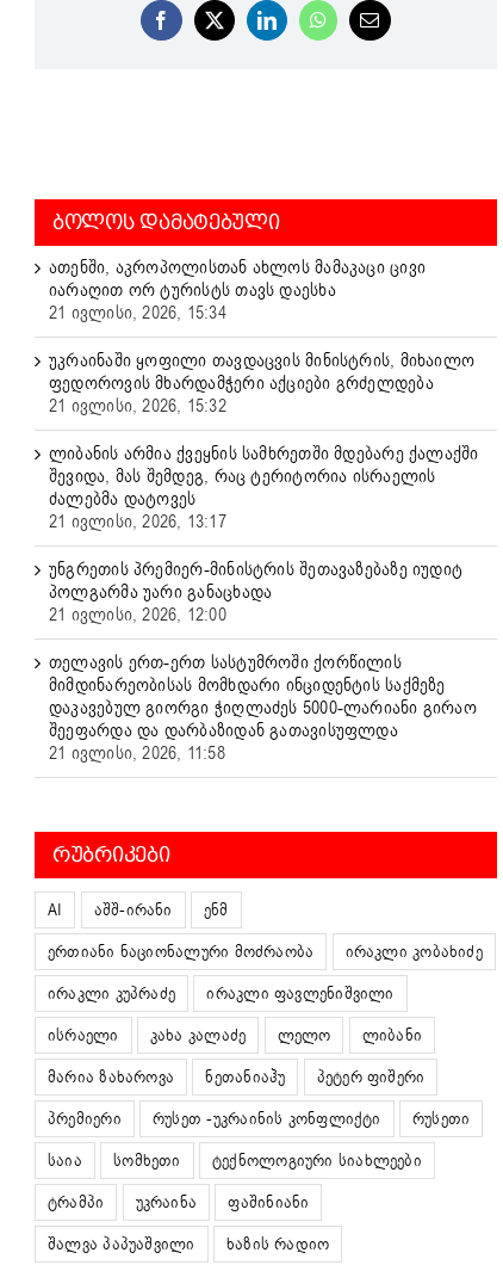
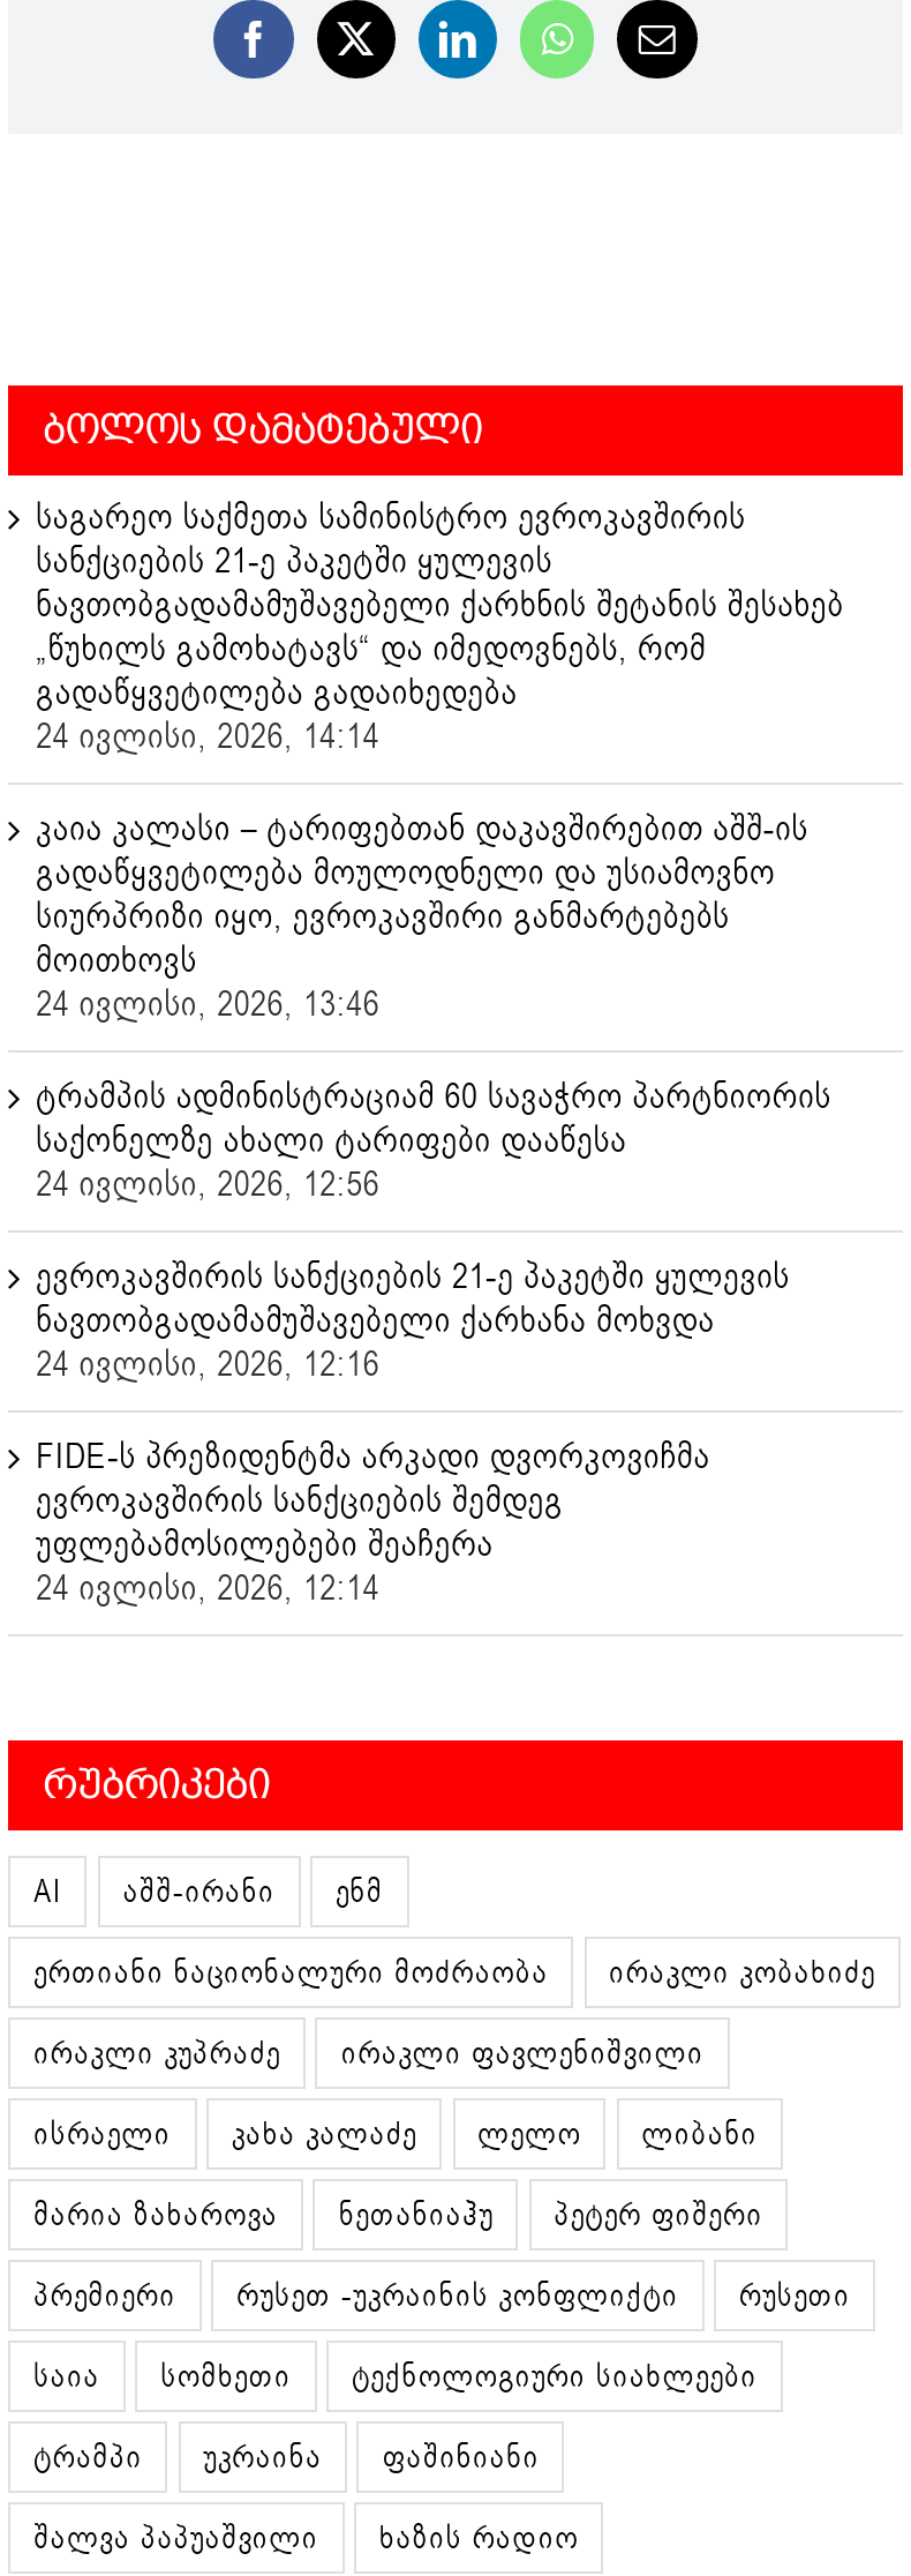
[49,255,426,324] ათენში, აკროპოლისთან ახლოს მამაკაცი ცივი | იარაღით ორ ტურისტს თავს დაესხა | 21 ივლისი, 2026, 15:34 -> [36,493,844,758] საგარეო საქმეთა სამინისტრო ევროკავშირის | სანქციების 21-ე პაკეტში ყულევის | ნავთობგადამამუშავებელი ქარხნის შეტანის შესახებ | „წუხილს გამოხატავს“ და იმედოვნებს, რომ | გადაწყვეტილება გადაიხედება | 24 ივლისი, 2026, 14:14
[49,348,475,417] უკრაინაში ყოფილი თავდაცვის მინისტრის, მიხაილო | ფედოროვის მხარდამჭერი აქციები გრძელდება | 21 ივლისი, 2026, 15:32 -> [36,804,808,1026] კაია კალასი – ტარიფებთან დაკავშირებით აშშ-ის | გადაწყვეტილება მოულოდნელი და უსიამოვნო | სიურპრიზი იყო, ევროკავშირი განმარტებებს | მოითხოვს | 24 ივლისი, 2026, 13:46
[49,441,479,533] ლიბანის არმია ქვეყნის სამხრეთში მდებარე ქალაქში | შევიდა, მას შემდეგ, რაც ტერიტორია ისრაელის | ძალებმა დატოვეს | 21 ივლისი, 2026, 13:17 -> [36,1072,831,1206] ტრამპის ადმინისტრაციამ 60 სავაჭრო პარტნიორის | საქონელზე ახალი ტარიფები დააწესა | 24 ივლისი, 2026, 12:56
[49,557,463,626] უნგრეთის პრემიერ-მინისტრის შეთავაზებაზე იუდიტ | პოლგარმა უარი განაცხადა | 21 ივლისი, 2026, 12:00 -> [36,1252,790,1386] ევროკავშირის სანქციების 21-ე პაკეტში ყულევის | ნავთობგადამამუშავებელი ქარხანა მოხვდა | 24 ივლისი, 2026, 12:16
[49,650,477,764] თელავის ერთ-ერთ სასტუმროში ქორწილის | მიმდინარეობისას მომხდარი ინციდენტის საქმეზე | დაკავებულ გიორგი ჭიღლაძეს 5000-ლარიანი გირაო | შეეფარდა და დარბაზიდან გათავისუფლდა | 21 ივლისი, 2026, 11:58 -> [36,1432,710,1610] FIDE-ს პრეზიდენტმა არკადი დვორკოვიჩმა | ევროკავშირის სანქციების შემდეგ | უფლებამოსილებები შეაჩერა | 24 ივლისი, 2026, 12:14

